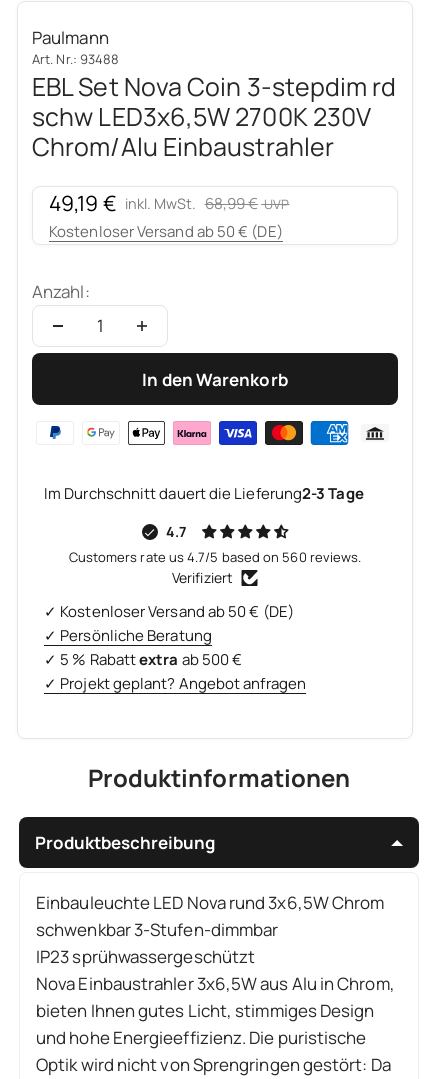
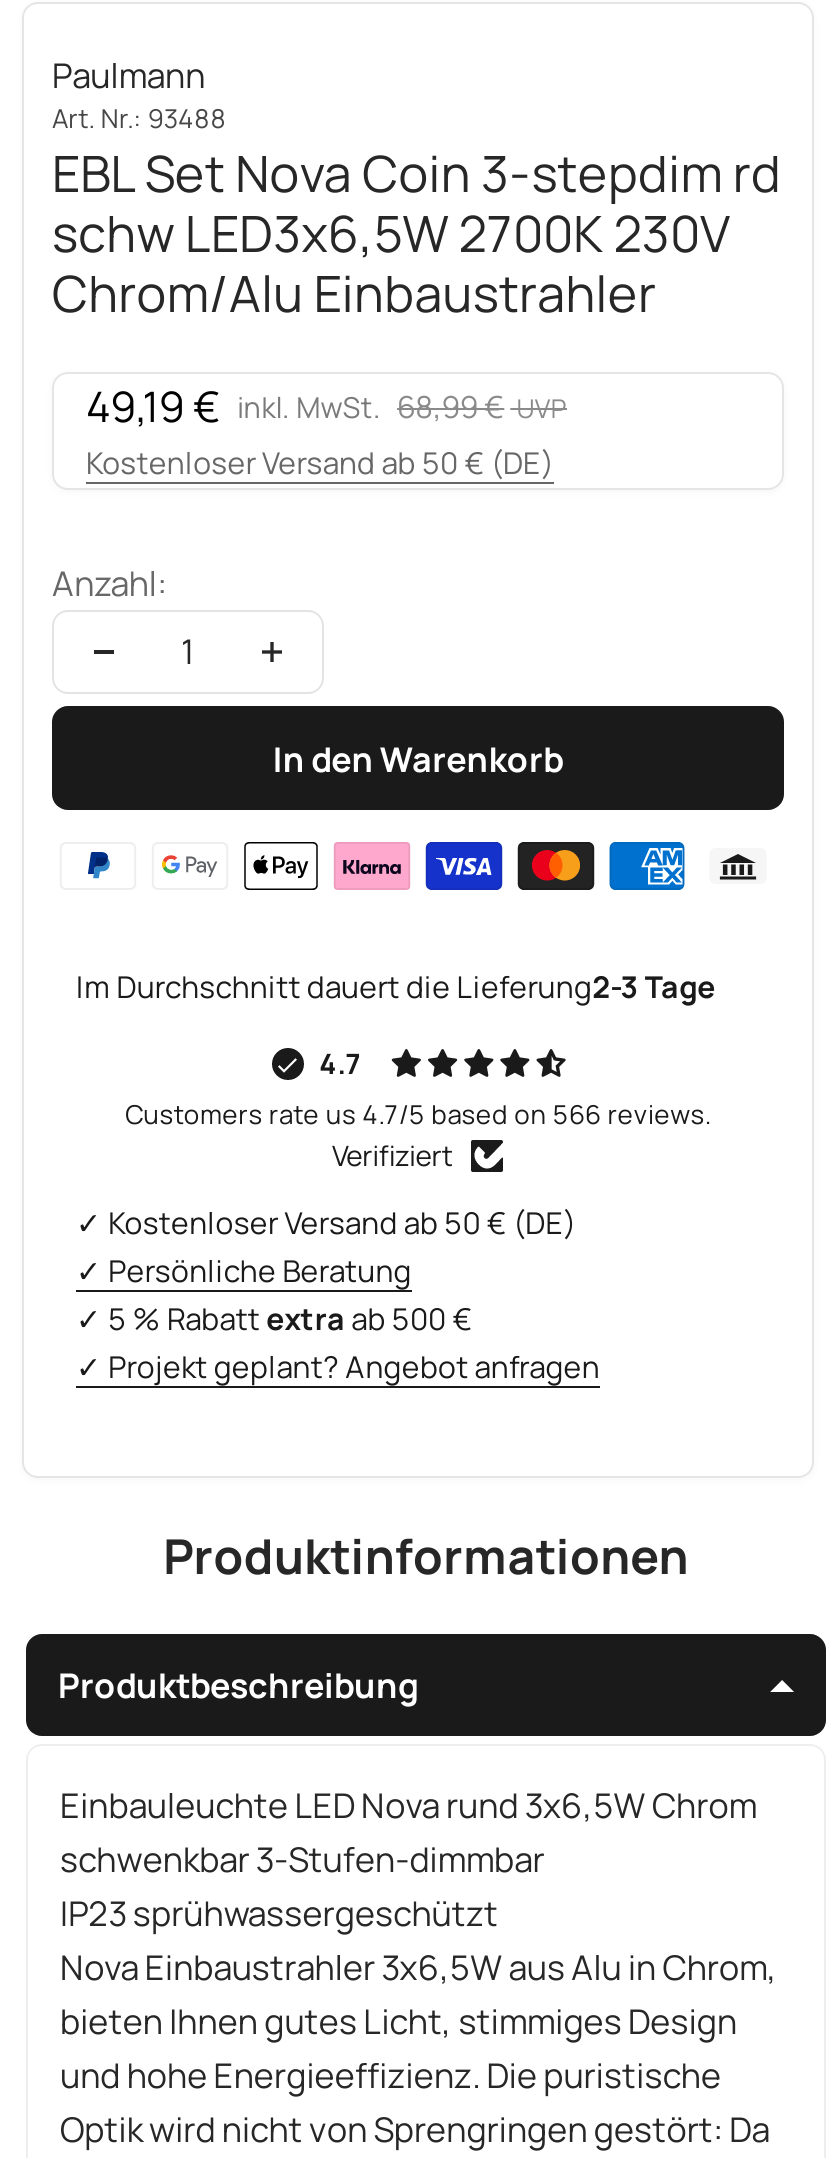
[69,548,361,566] Customers rate us 4.7/5 based on 560 reviews. -> [125,1095,711,1131] Customers rate us 4.7/5 based on 566 reviews.

